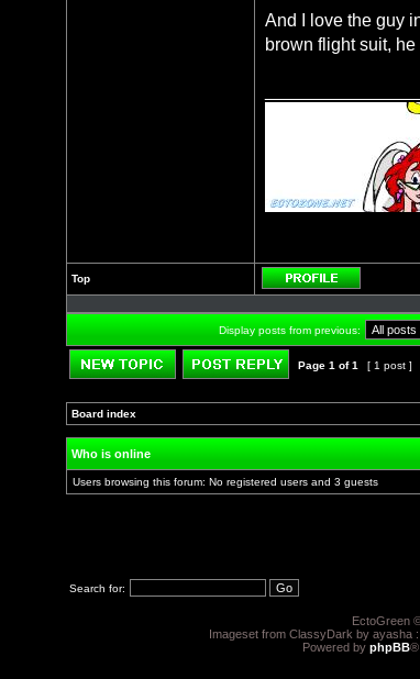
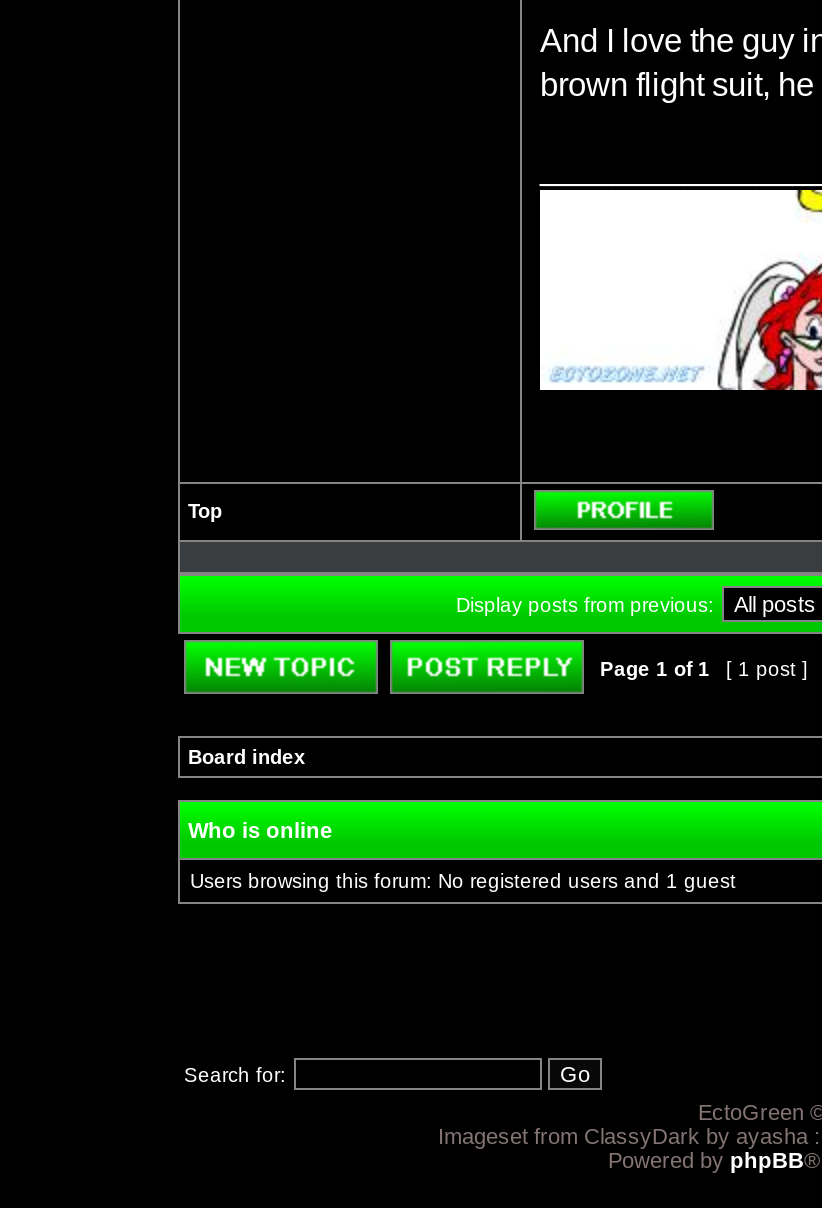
[73,476,378,488] Users browsing this forum: No registered users and 3 guests -> [190,870,736,892] Users browsing this forum: No registered users and 1 guest

